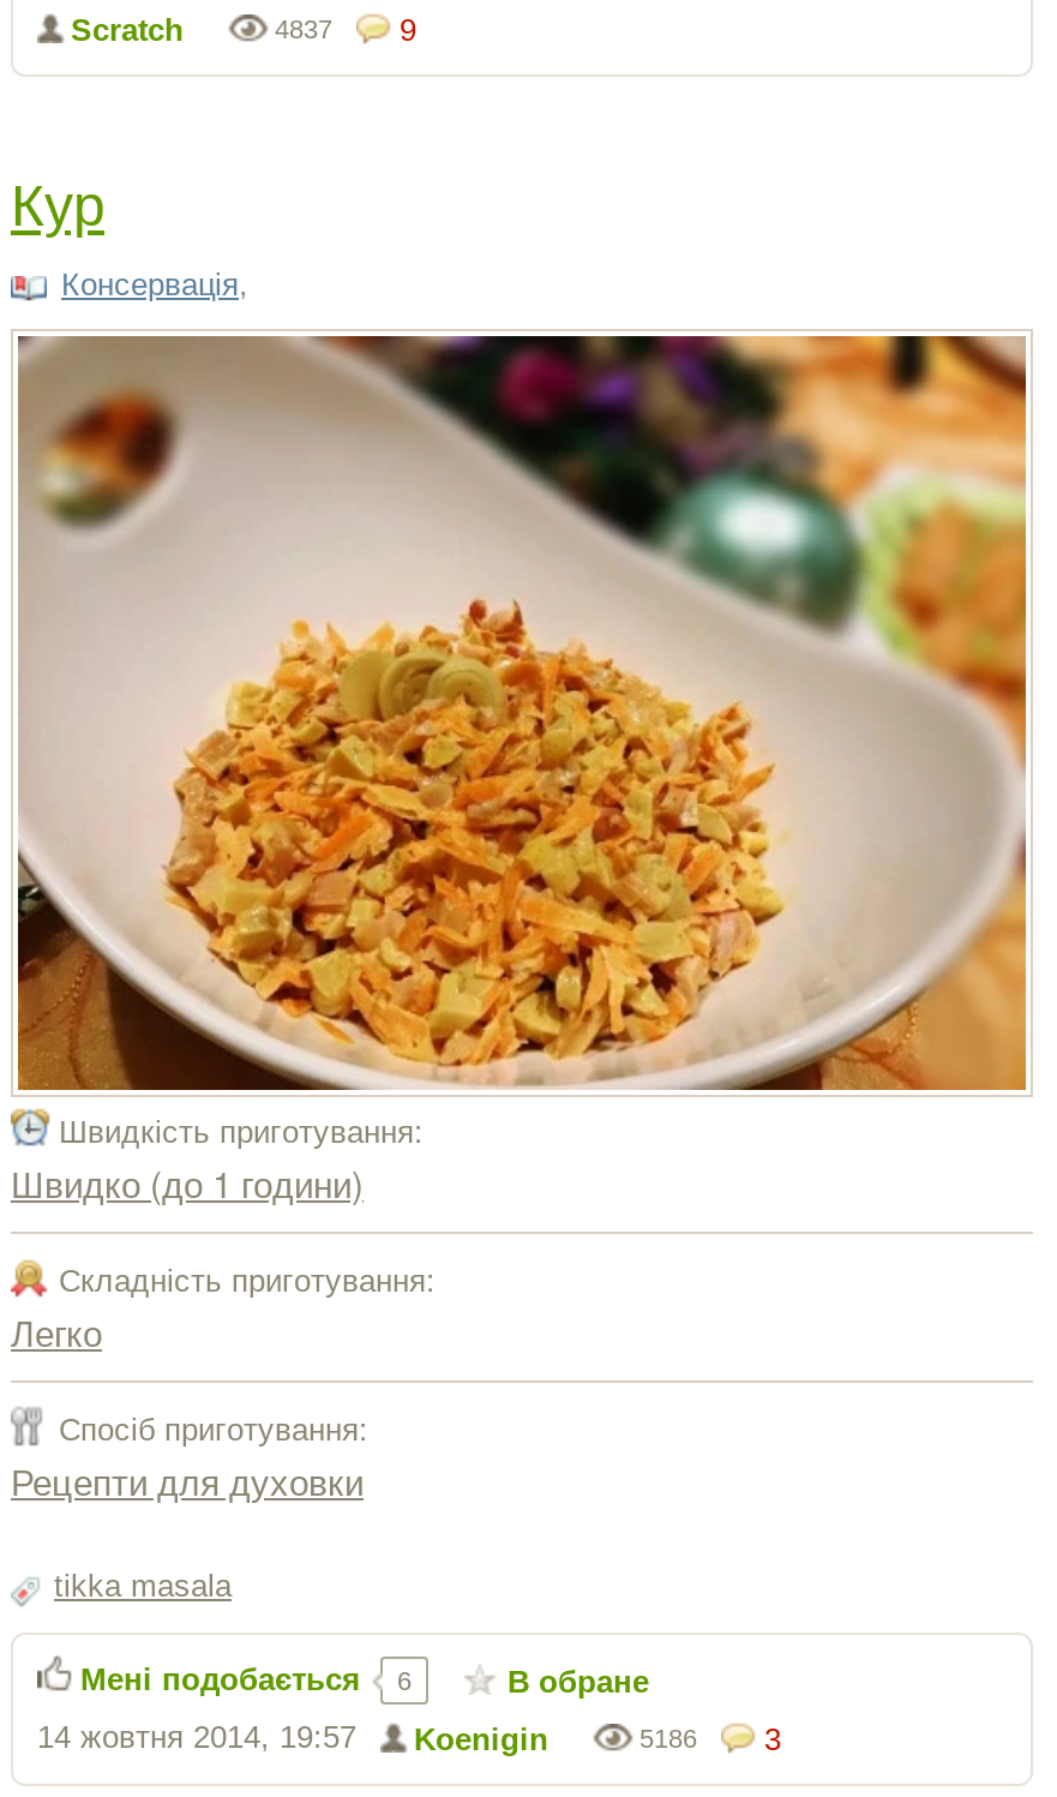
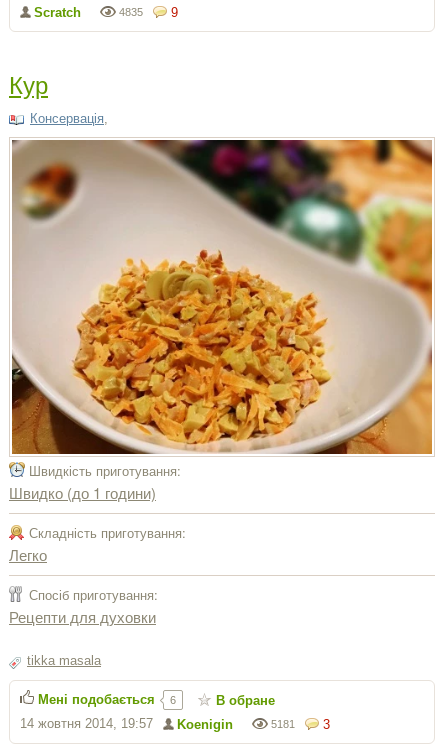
[275,14,332,43] 4837 -> [119,6,143,18] 4835
[639,1724,697,1753] 5186 -> [271,718,295,730] 5181

